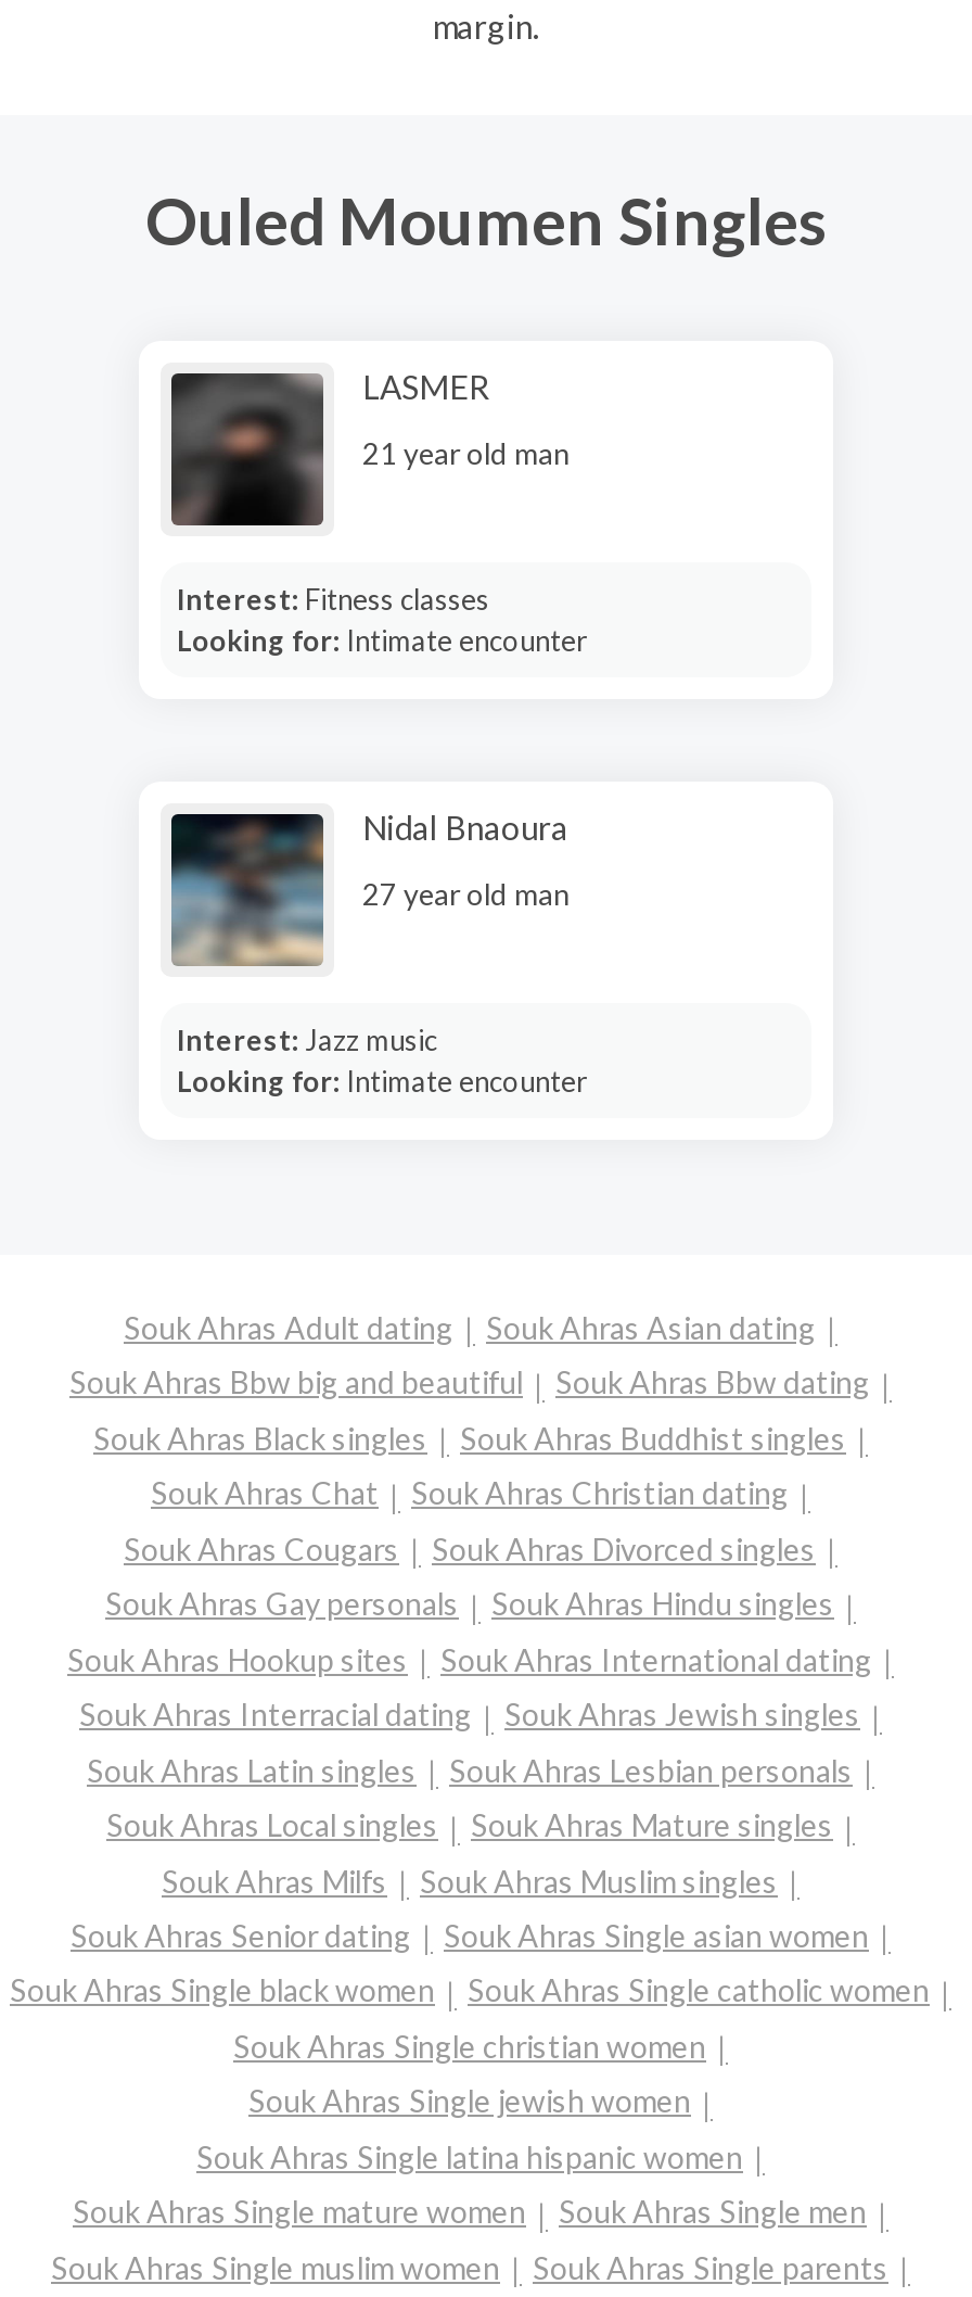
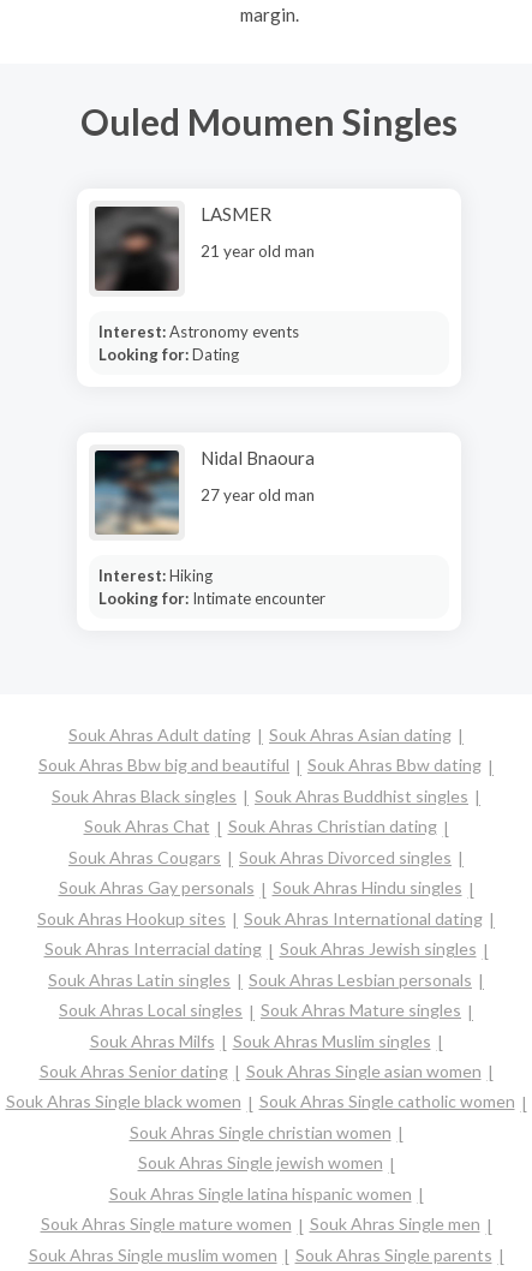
[177,581,587,657] Interest: Fitness classes | Looking for: Intimate encounter -> [98,321,298,363] Interest: Astronomy events | Looking for: Dating
[177,1021,437,1056] Interest: Jazz music -> [98,565,212,584] Interest: Hiking

